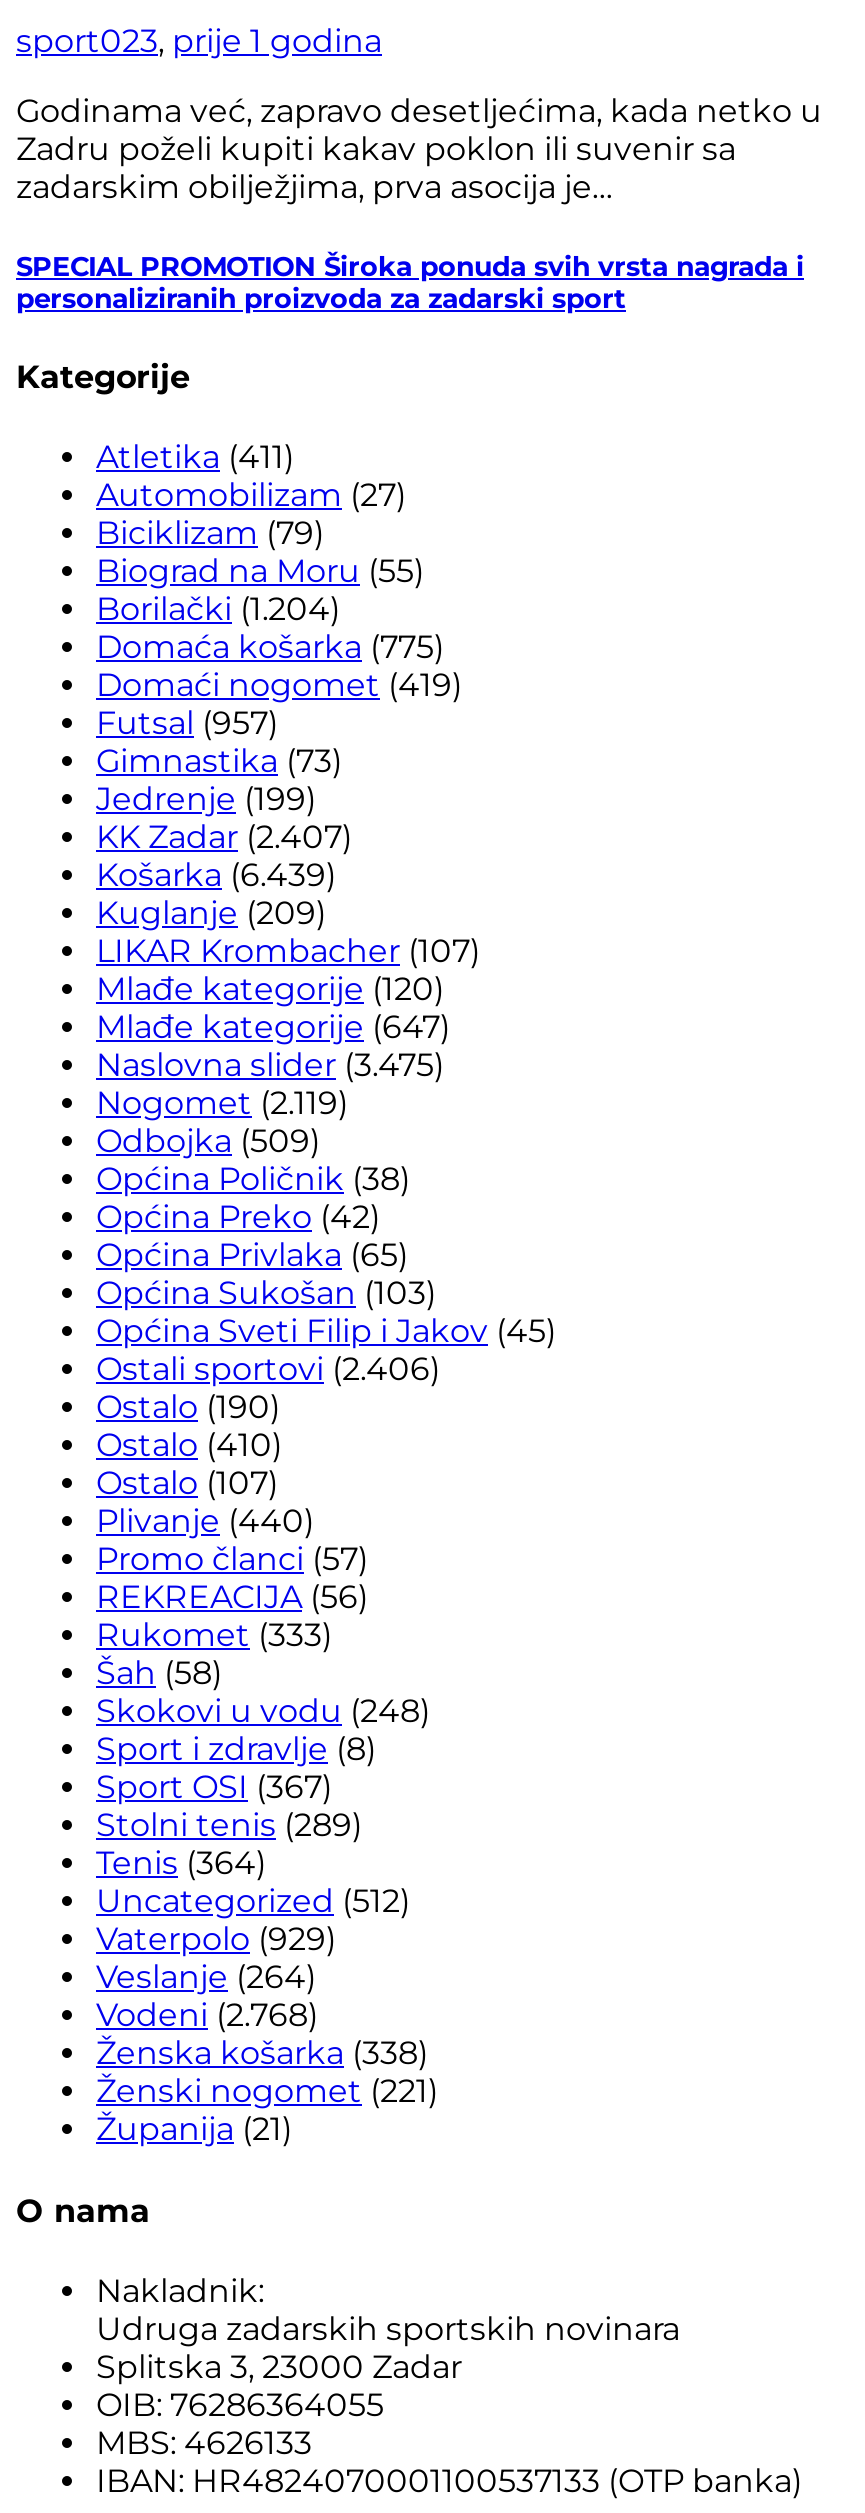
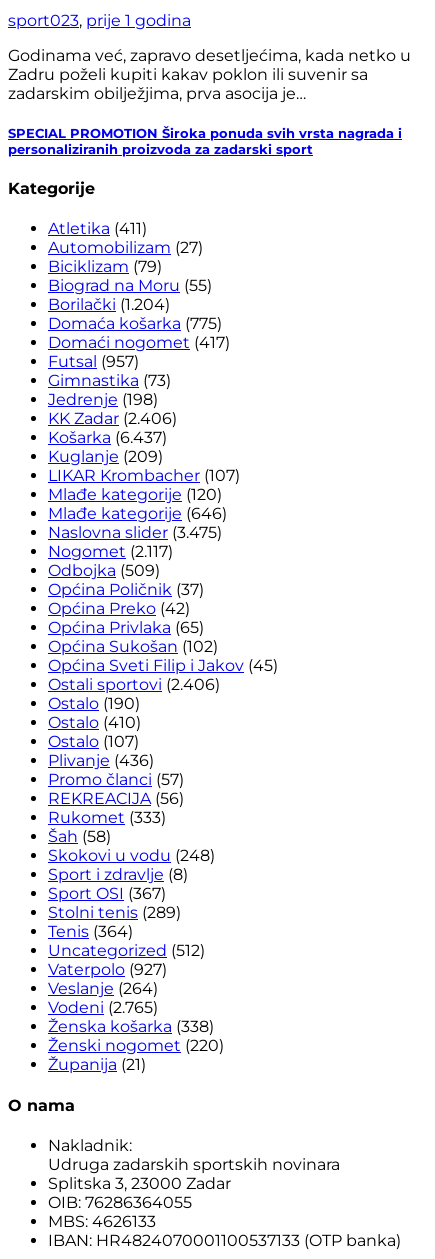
[96,667,462,705] Domaći nogomet (419) -> [48,333,230,352] Domaći nogomet (417)
[96,781,316,819] Jedrenje (199) -> [48,390,158,409] Jedrenje (198)
[96,819,352,857] KK Zadar (2.407) -> [48,409,177,428] KK Zadar (2.406)
[96,857,336,895] Košarka (6.439) -> [48,428,167,447] Košarka (6.437)
[96,1009,450,1047] Mlađe kategorije (647) -> [48,504,227,523] Mlađe kategorije (646)
[96,1085,348,1123] Nogomet (2.119) -> [48,542,173,561] Nogomet (2.117)
[96,1161,410,1199] Općina Poličnik (38) -> [48,580,204,599] Općina Poličnik (37)
[96,1275,436,1313] Općina Sukošan (103) -> [48,637,218,656] Općina Sukošan (102)
[96,1503,314,1541] Plivanje (440) -> [48,751,154,770] Plivanje (436)
[96,1921,336,1959] Vaterpolo (929) -> [48,960,167,979] Vaterpolo (927)
[96,1997,318,2035] Vodeni (2.768) -> [48,998,158,1017] Vodeni (2.765)
[96,2073,438,2111] Ženski nogomet (221) -> [48,1036,224,1055] Ženski nogomet (220)

